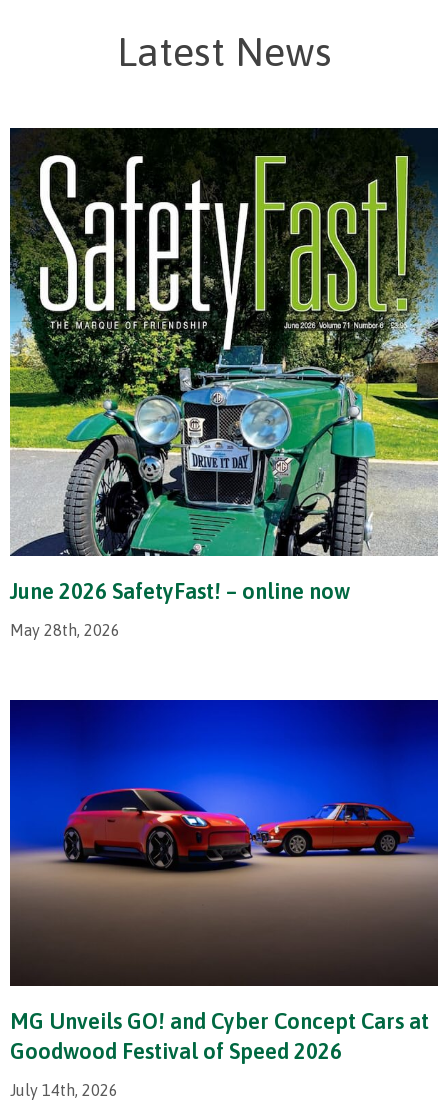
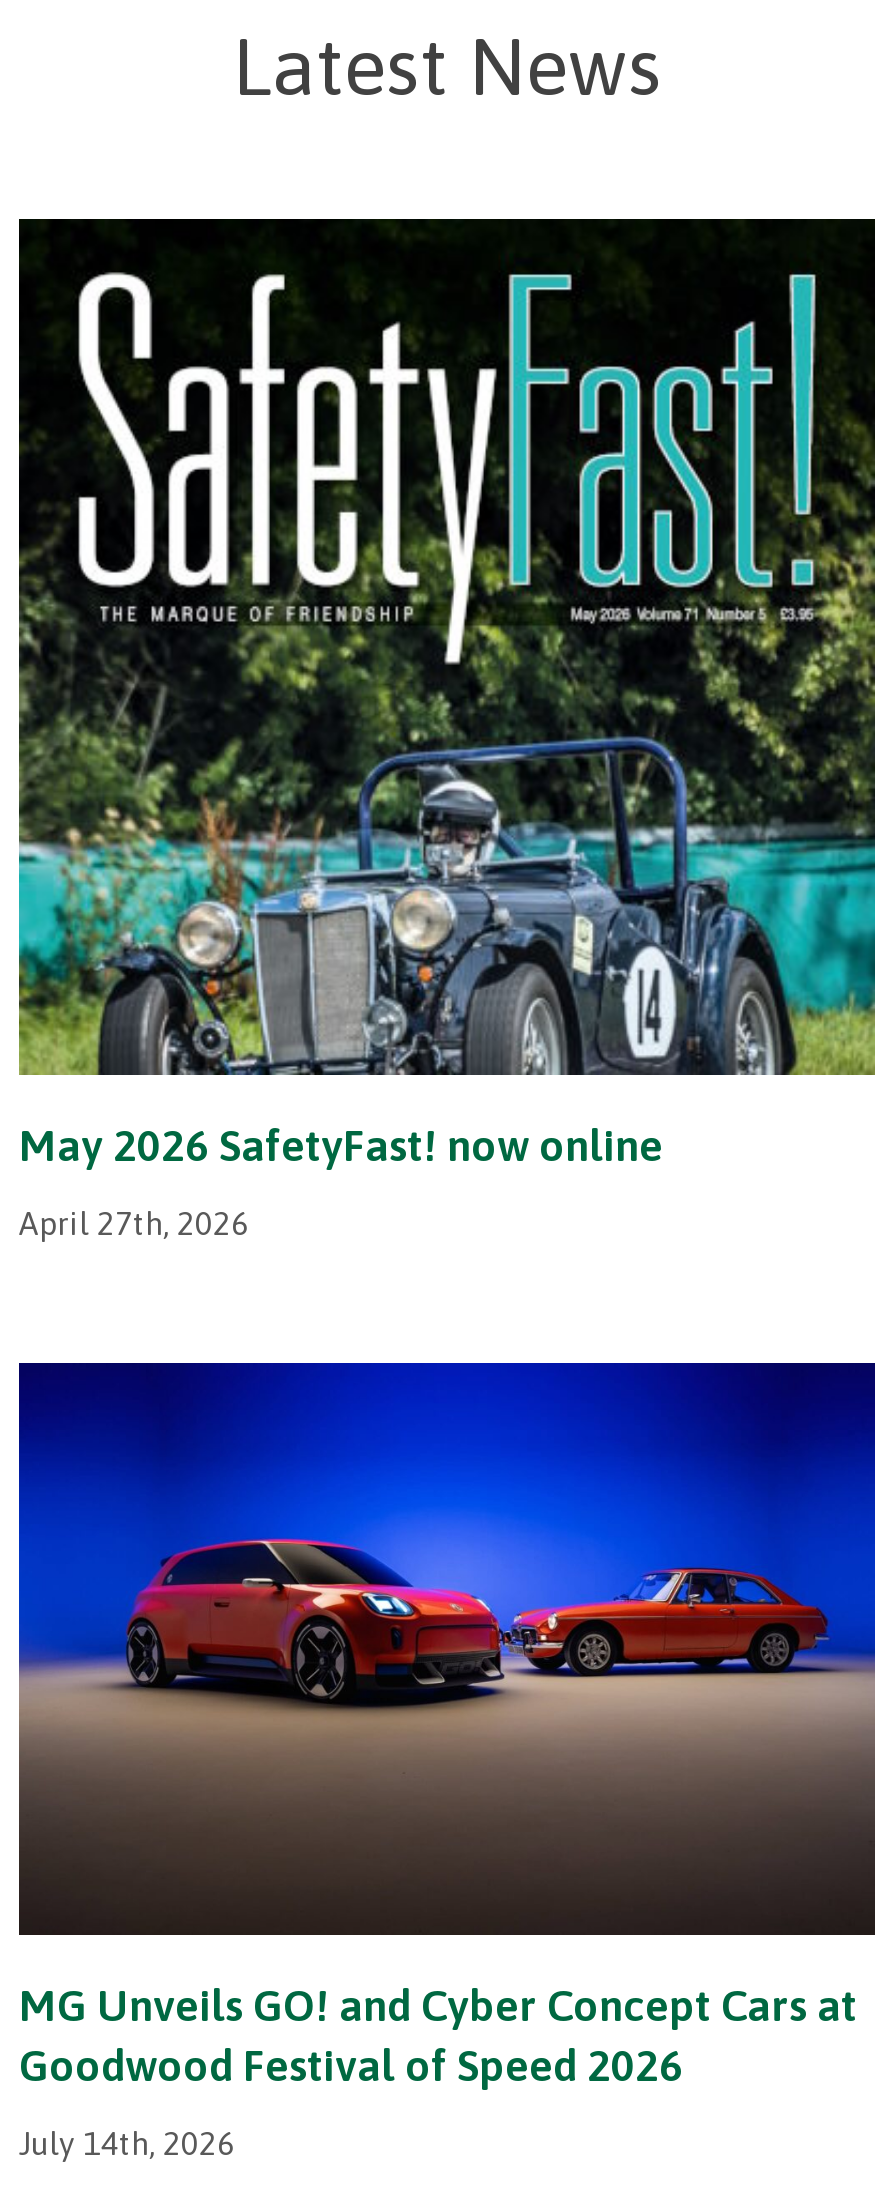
[9,129,439,604] [image] | June 2026 SafetyFast! – online now -> [17,223,877,1172] [image] | May 2026 SafetyFast! now online
[10,621,120,639] May 28th, 2026 -> [19,1206,249,1242] April 27th, 2026

